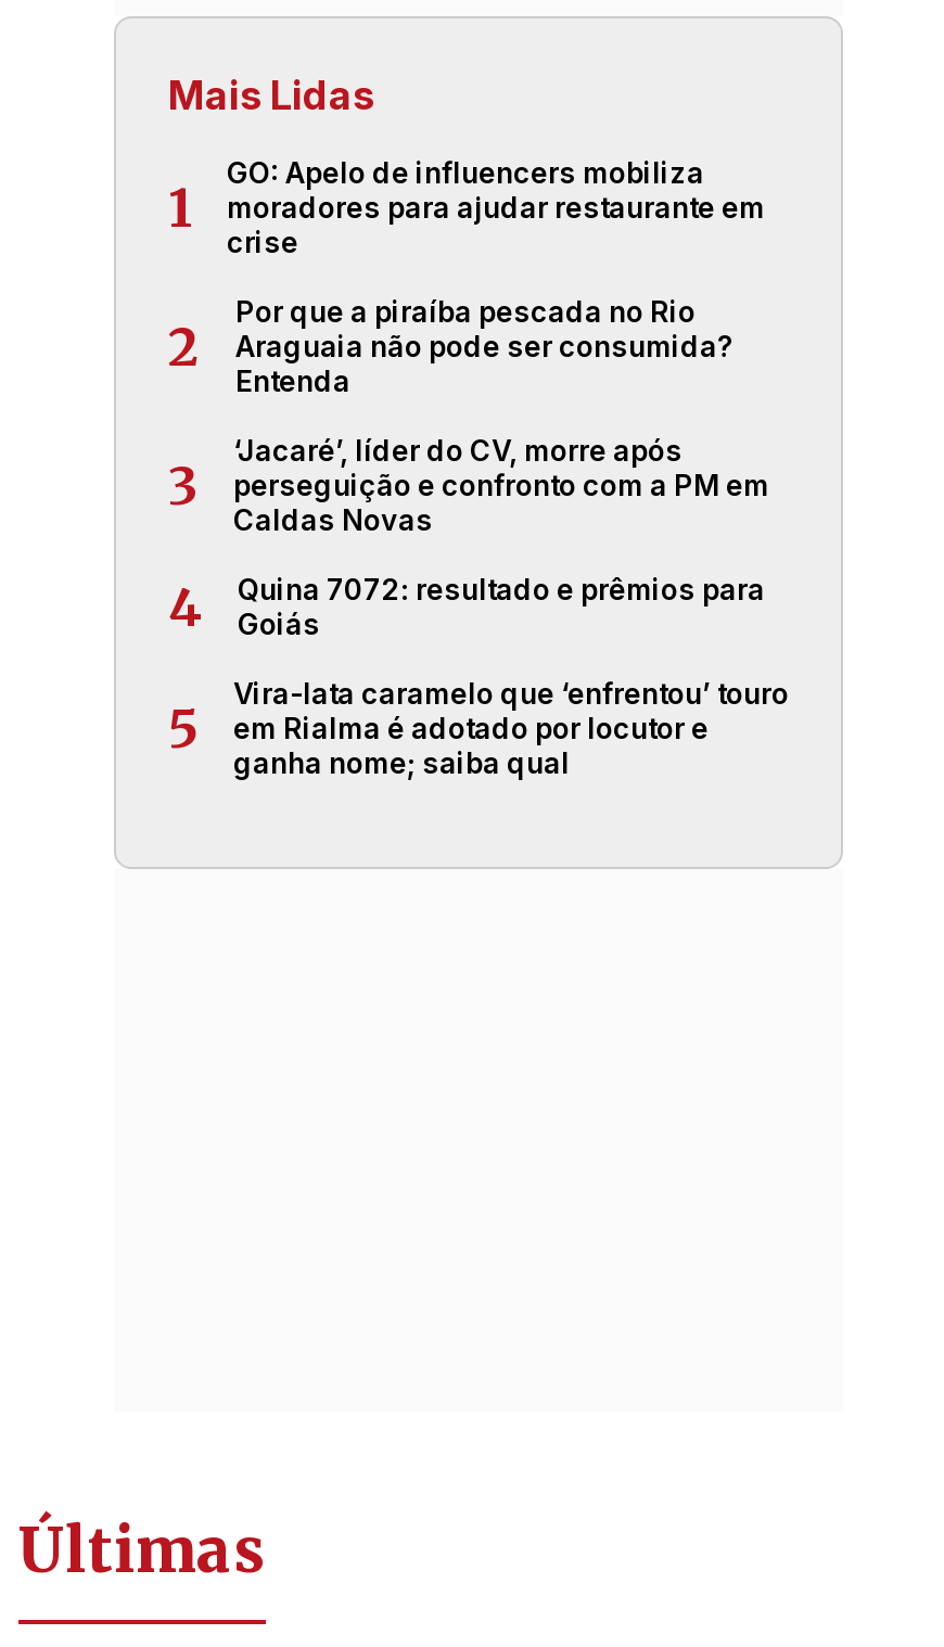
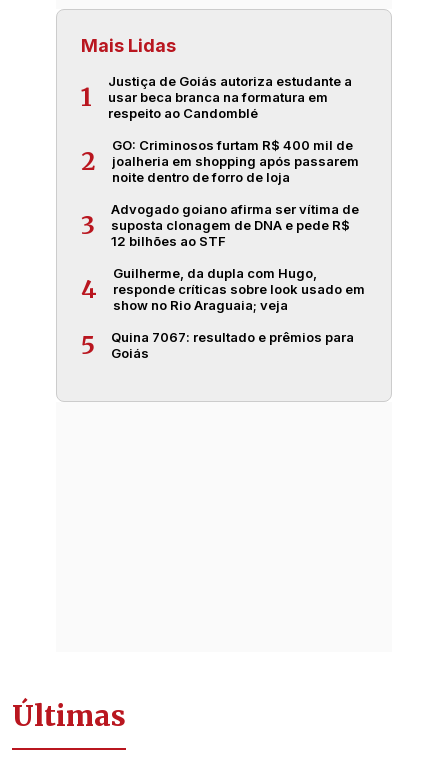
[227,155,765,259] GO: Apelo de influencers mobiliza | moradores para ajudar restaurante em | crise -> [108,73,352,121] Justiça de Goiás autoriza estudante a | usar beca branca na formatura em | respeito ao Candomblé
[235,294,732,398] Por que a piraíba pescada no Rio | Araguaia não pode ser consumida? | Entenda -> [112,137,359,185] GO: Criminosos furtam R$ 400 mil de | joalheria em shopping após passarem | noite dentro de forro de loja
[233,433,769,537] ‘Jacaré’, líder do CV, morre após | perseguição e confronto com a PM em | Caldas Novas -> [111,201,359,249] Advogado goiano afirma ser vítima de | suposta clonagem de DNA e pede R$ | 12 bilhões ao STF
[238,572,765,641] Quina 7072: resultado e prêmios para | Goiás -> [113,265,365,313] Guilherme, da dupla com Hugo, | responde críticas sobre look usado em | show no Rio Araguaia; veja
[233,676,789,780] Vira-lata caramelo que ‘enfrentou’ touro | em Rialma é adotado por locutor e | ganha nome; saiba qual -> [111,329,354,361] Quina 7067: resultado e prêmios para | Goiás

